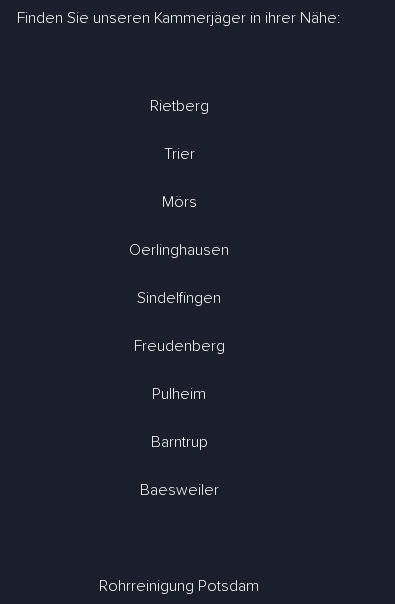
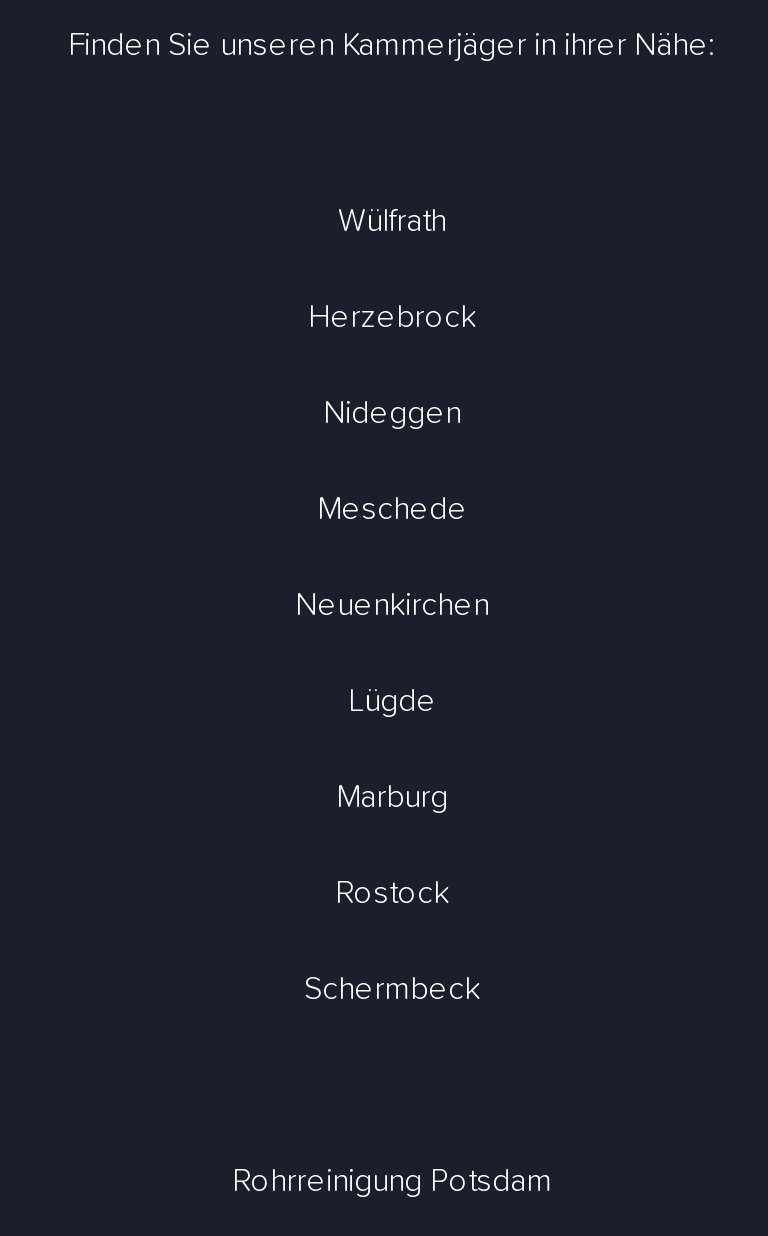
[149,98,208,114] Rietberg -> [338,205,446,237] Wülfrath
[163,146,194,162] Trier -> [308,301,476,333] Herzebrock
[161,194,196,210] Mörs -> [323,397,461,429] Nideggen
[129,242,229,258] Oerlinghausen -> [317,493,467,525] Meschede
[137,290,221,306] Sindelfingen -> [295,589,489,621] Neuenkirchen
[133,338,224,354] Freudenberg -> [348,685,436,717] Lügde
[152,386,206,402] Pulheim -> [336,781,448,813] Marburg
[150,434,207,450] Barntrup -> [335,877,449,909] Rostock
[139,482,218,498] Baesweiler -> [304,973,480,1005] Schermbeck

